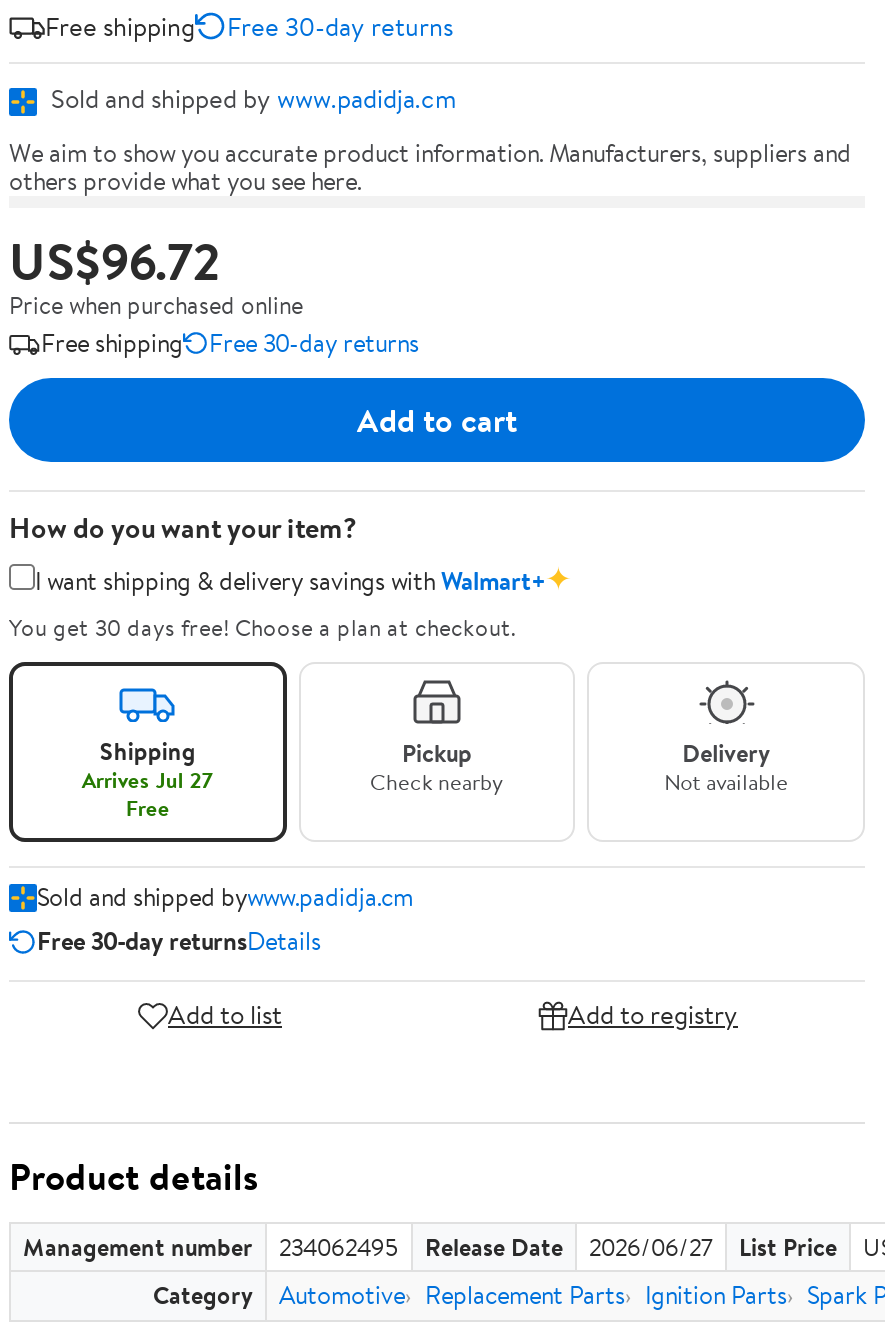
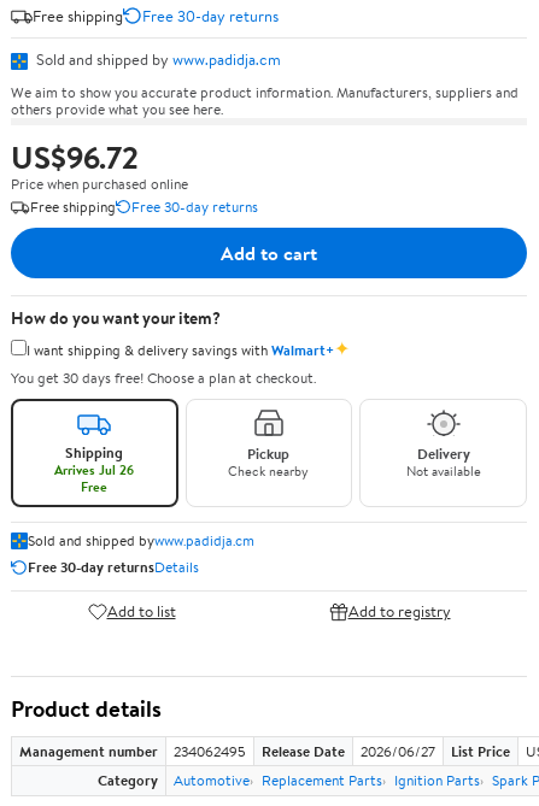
[82,764,214,796] Arrives Jul 27 -> [55,460,134,480] Arrives Jul 26

